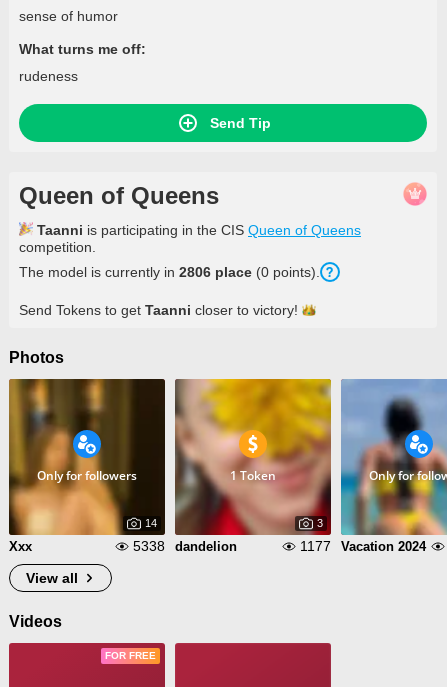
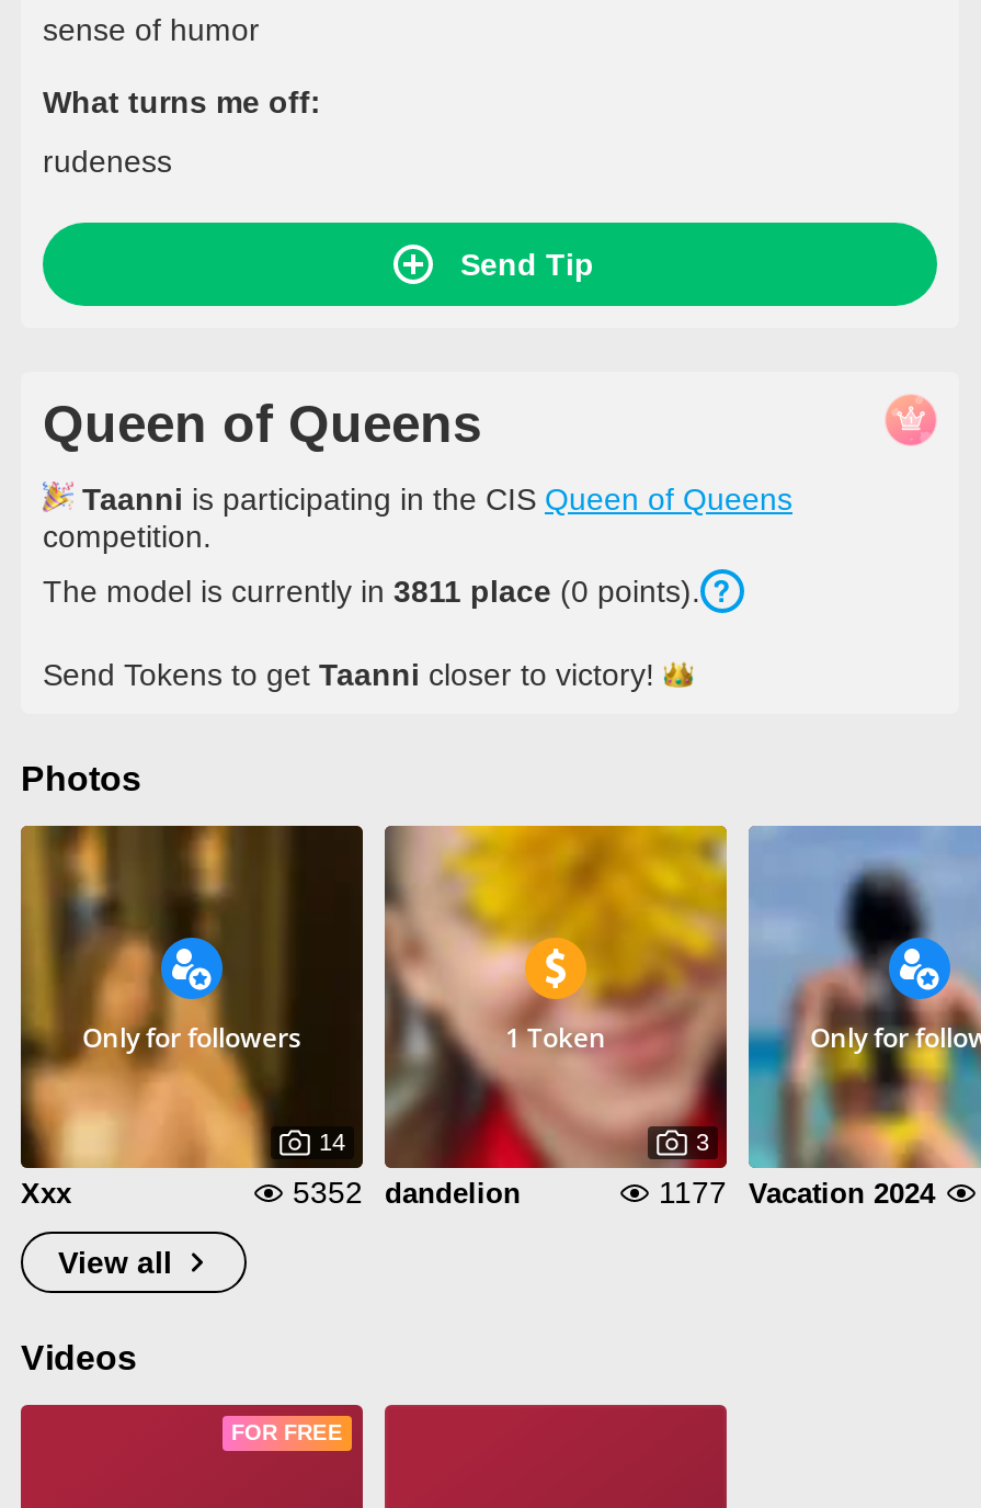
[19,264,320,280] The model is currently in 2806 place (0 points). -> [43,574,700,609] The model is currently in 3811 place (0 points).
[133,538,237,554] 5338 dandelion -> [293,1175,521,1210] 5352 dandelion

